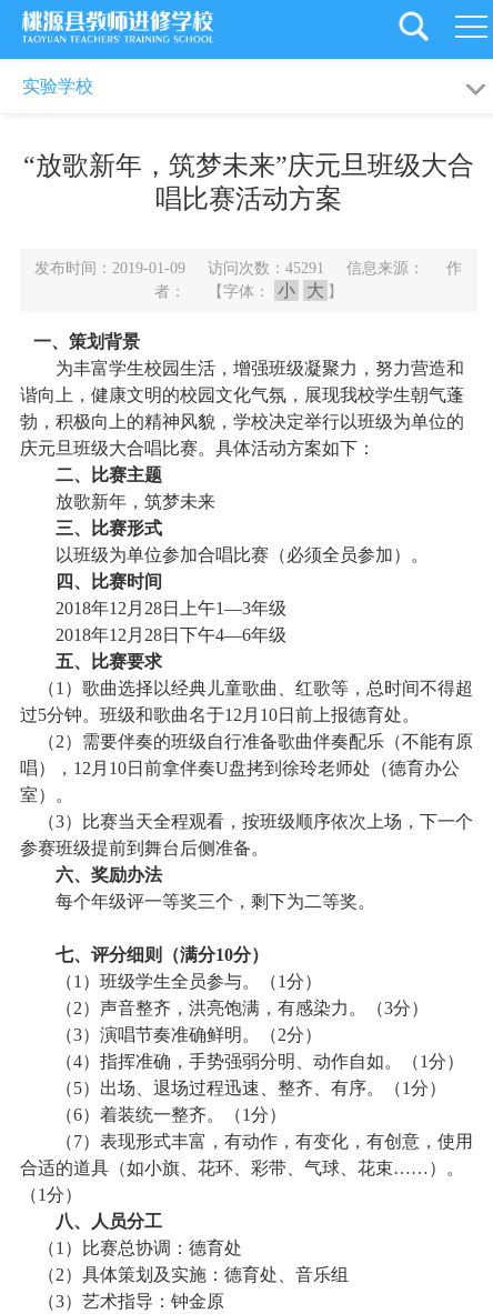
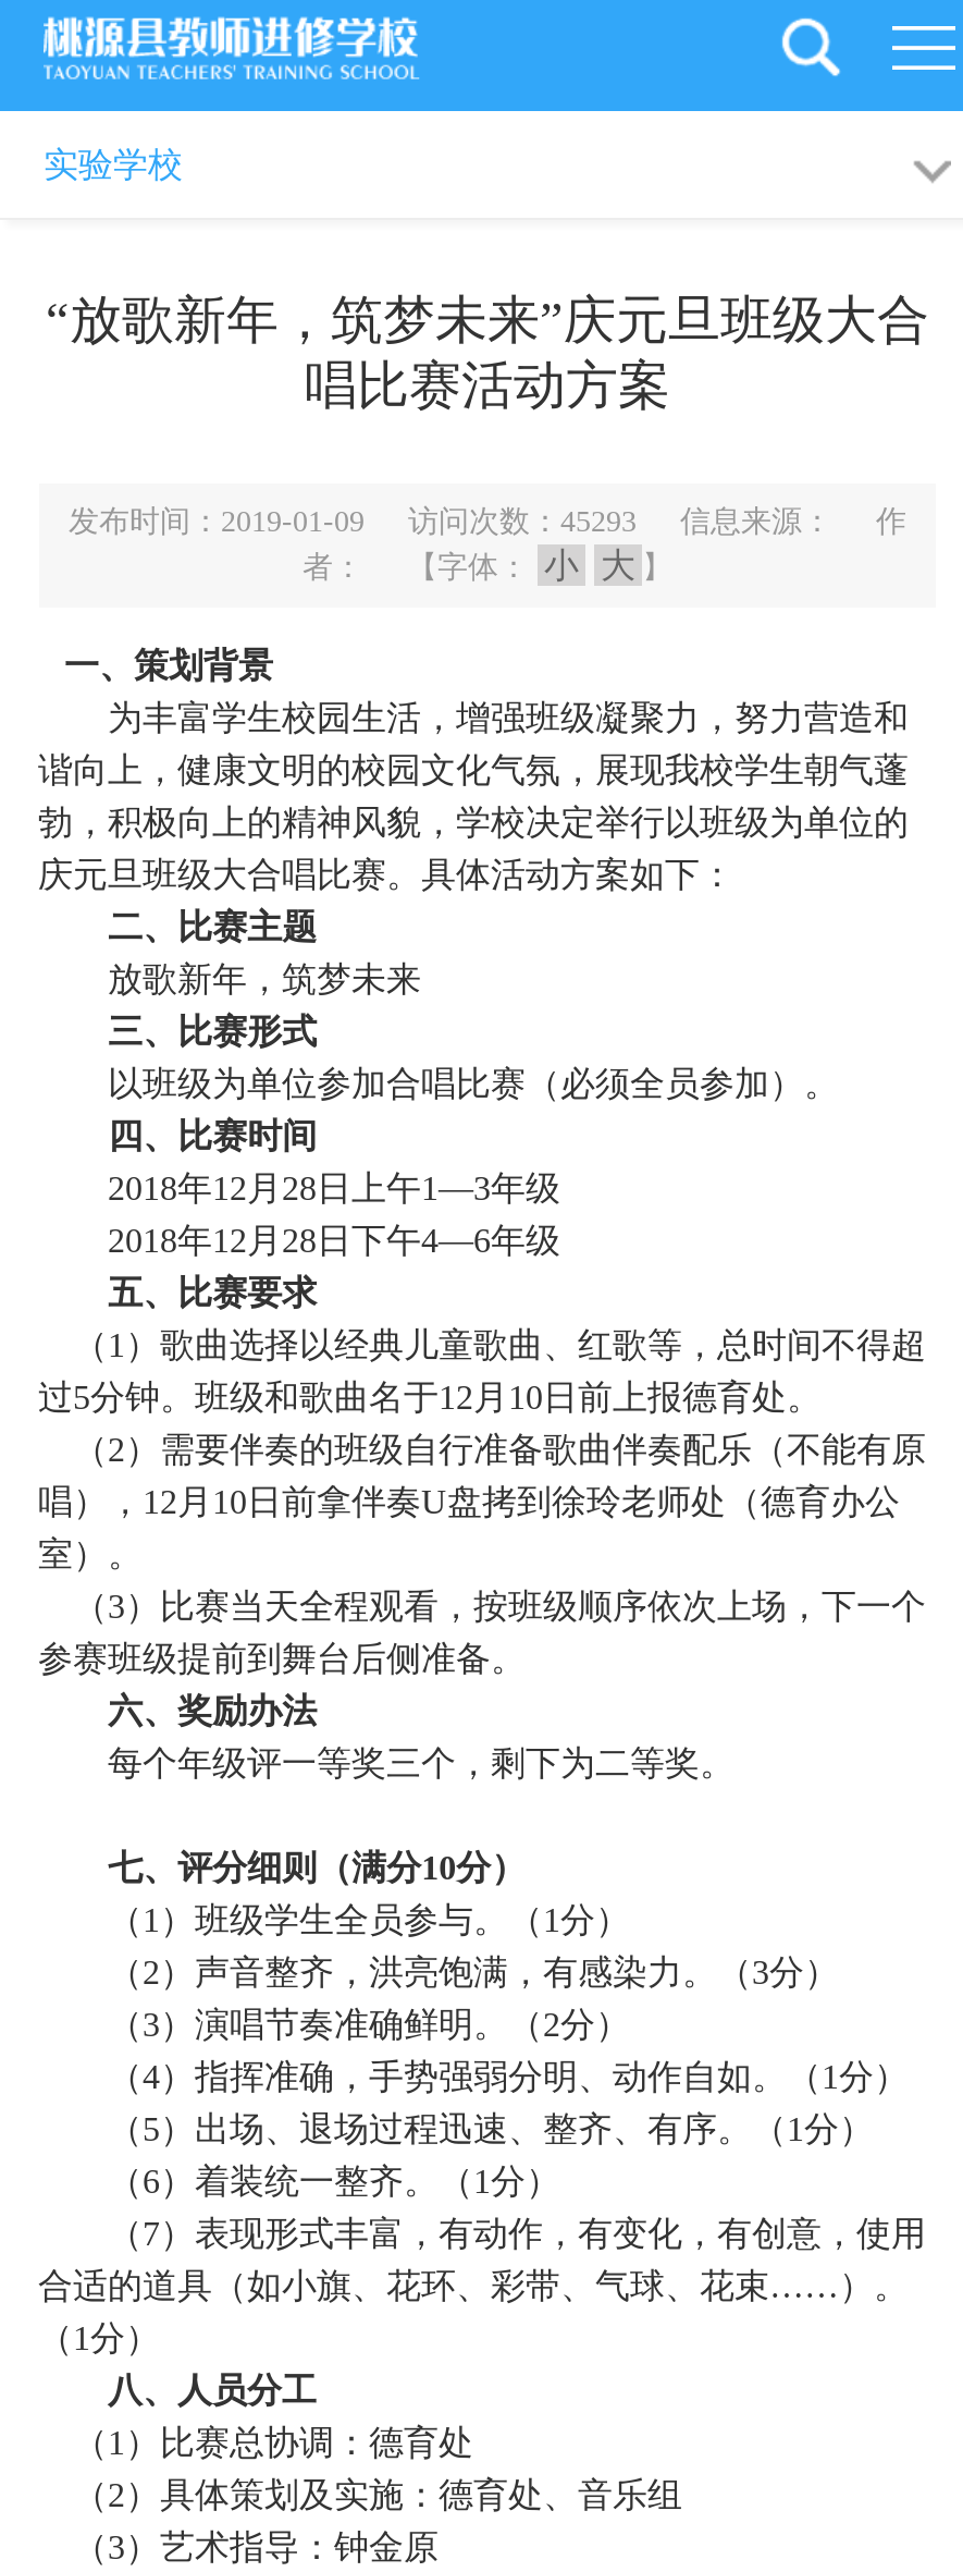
[35,260,462,276] 发布时间：2019-01-09 访问次数：45291 信息来源： 作 -> [69,505,906,537] 发布时间：2019-01-09 访问次数：45293 信息来源： 作

